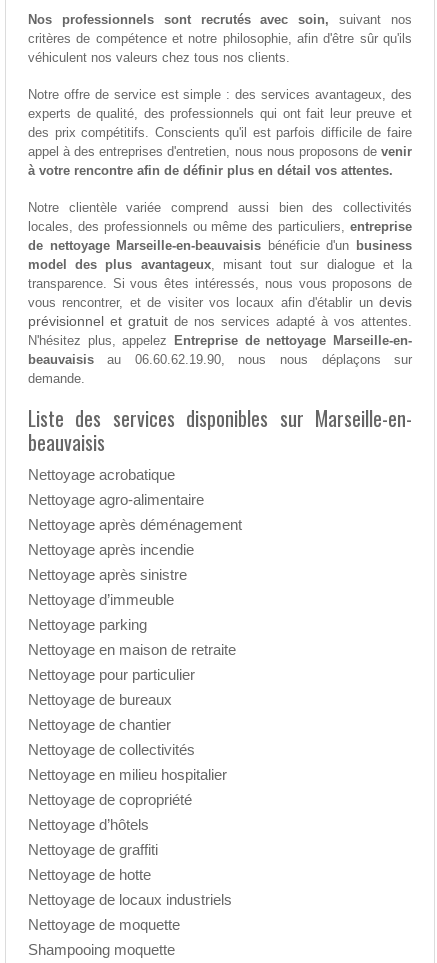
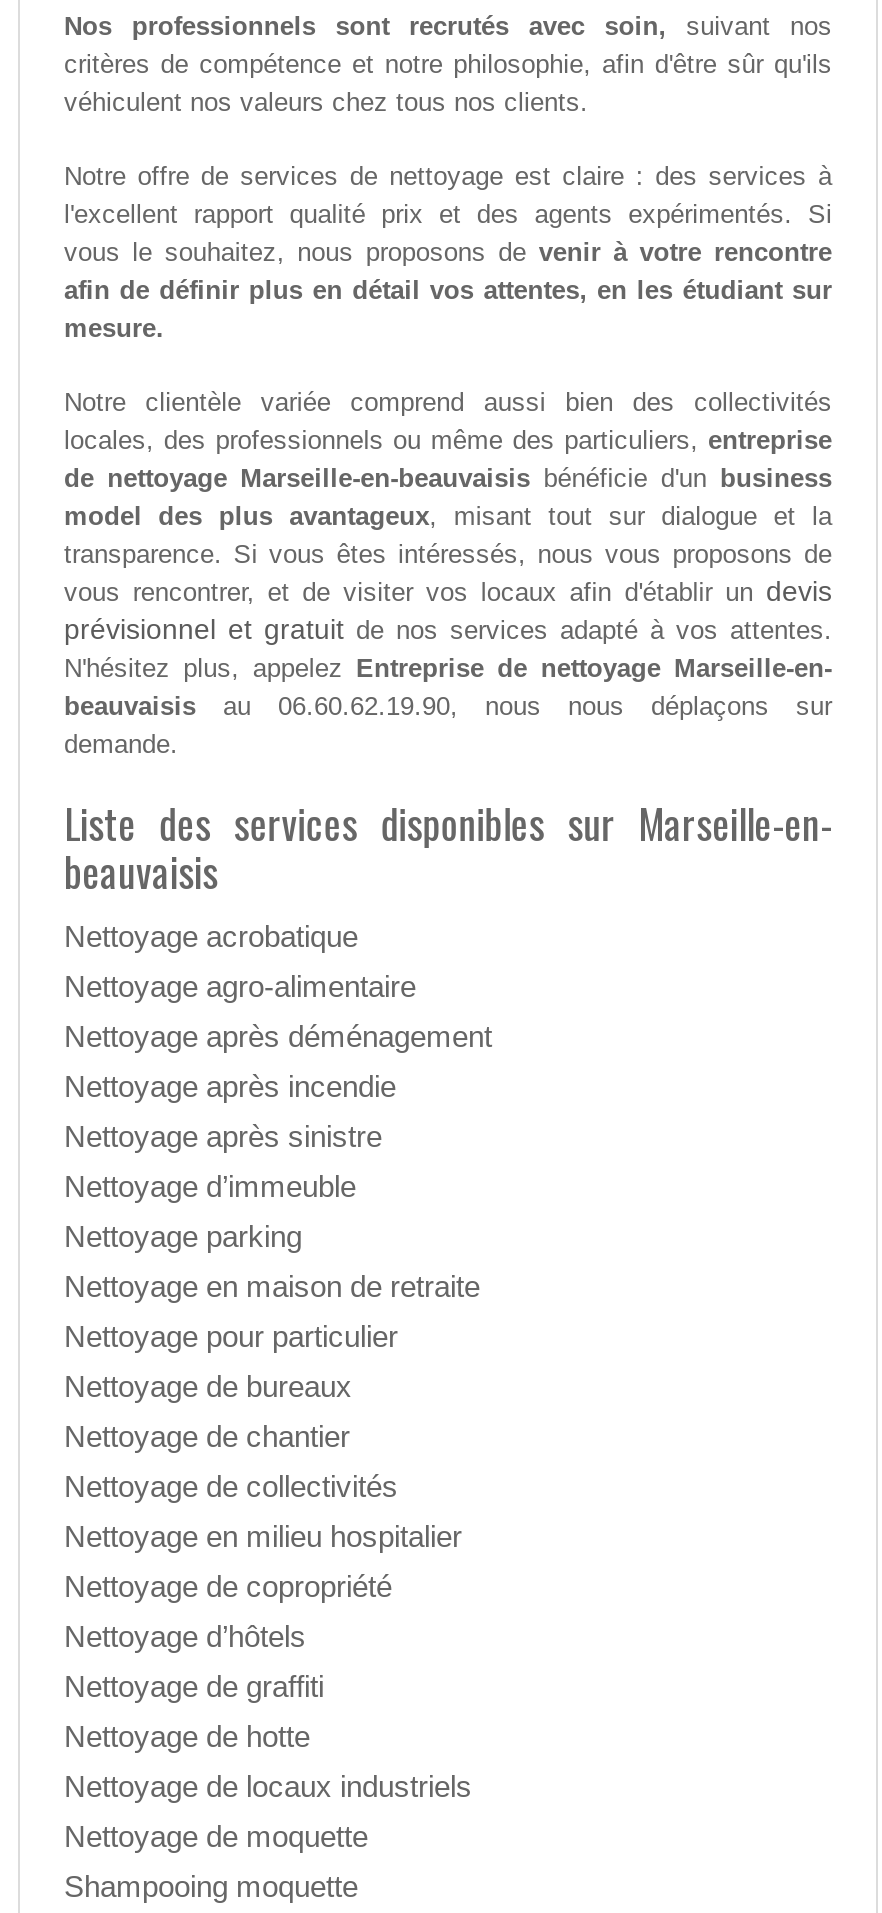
[28,87,412,178] Notre offre de service est simple : des services avantageux, des | experts de qualité, des professionnels qui ont fait leur preuve et | des prix compétitifs. Conscients qu'il est parfois difficile de faire | appel à des entreprises d'entretien, nous nous proposons de venir | à votre rencontre afin de définir plus en détail vos attentes. -> [64,162,832,344] Notre offre de services de nettoyage est claire : des services à | l'excellent rapport qualité prix et des agents expérimentés. Si | vous le souhaitez, nous proposons de venir à votre rencontre | afin de définir plus en détail vos attentes, en les étudiant sur | mesure.

